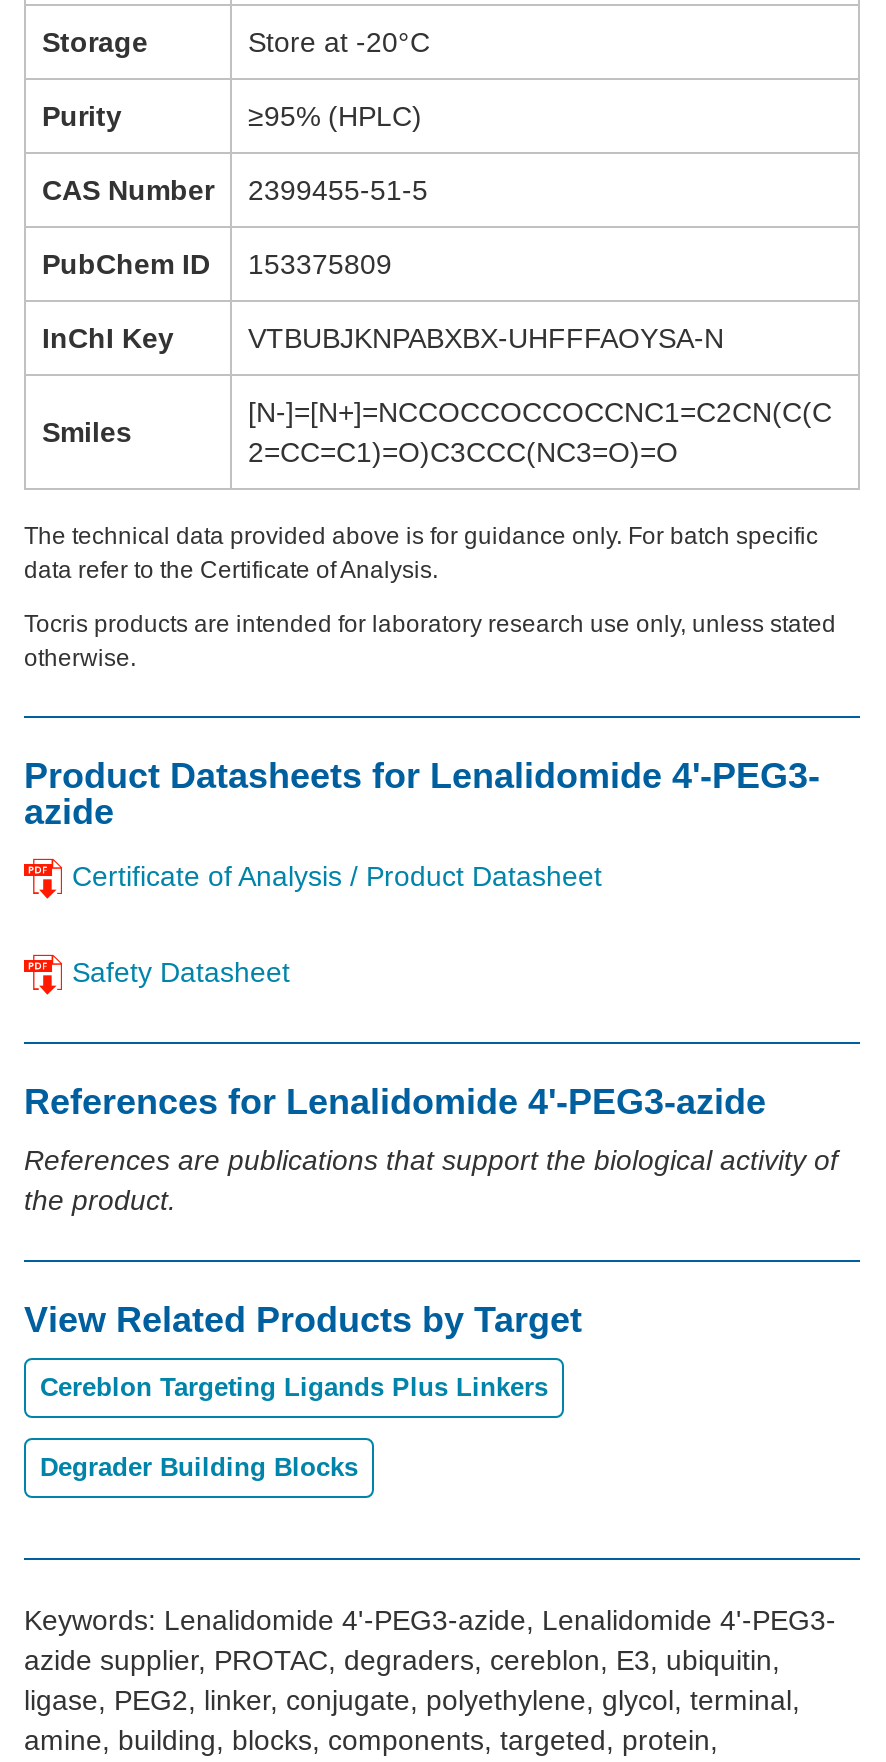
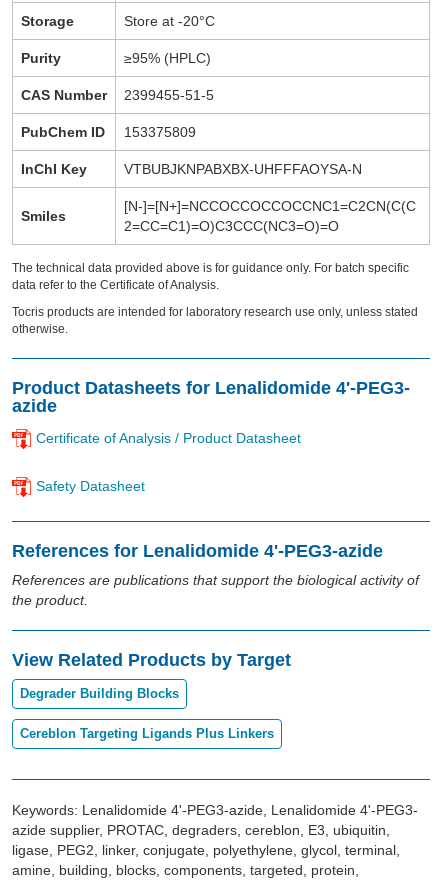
moved [40,1373,548,1403] -> [20,726,274,741]: Cereblon Targeting Ligands Plus Linkers
moved [40,1453,358,1483] -> [20,686,179,701]: Degrader Building Blocks

